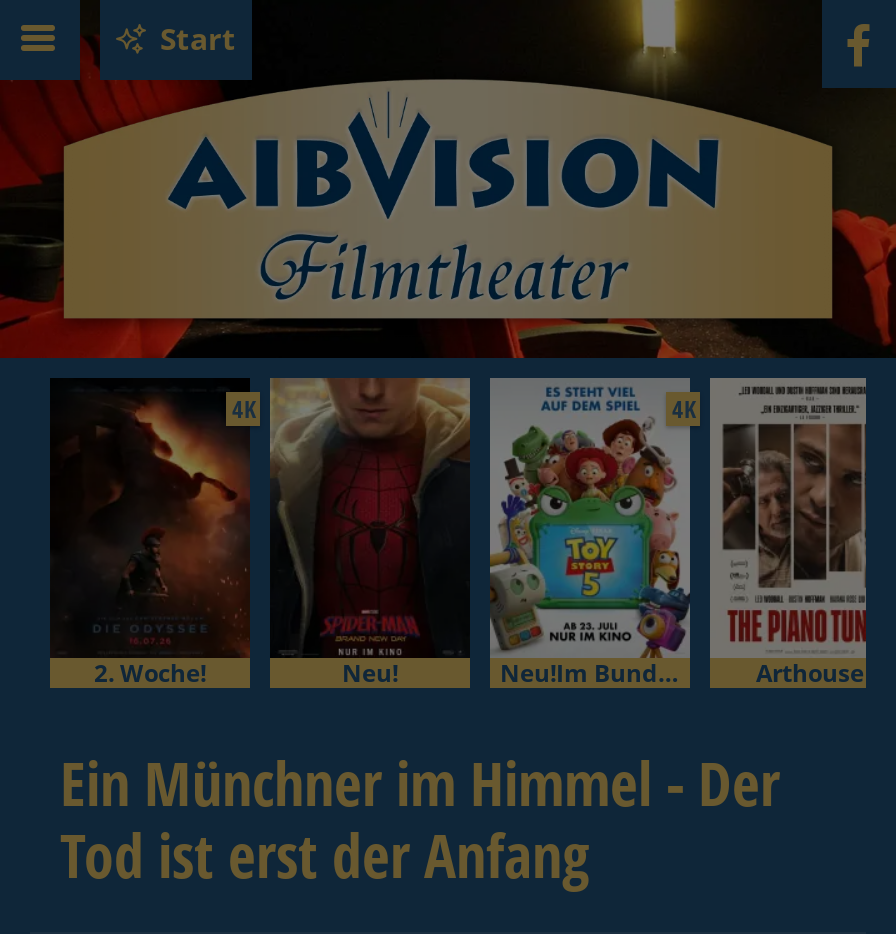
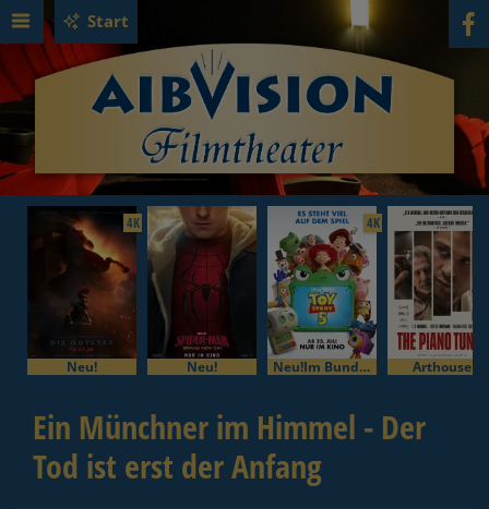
[94,657,206,691] 2. Woche! -> [67,358,97,376] Neu!

